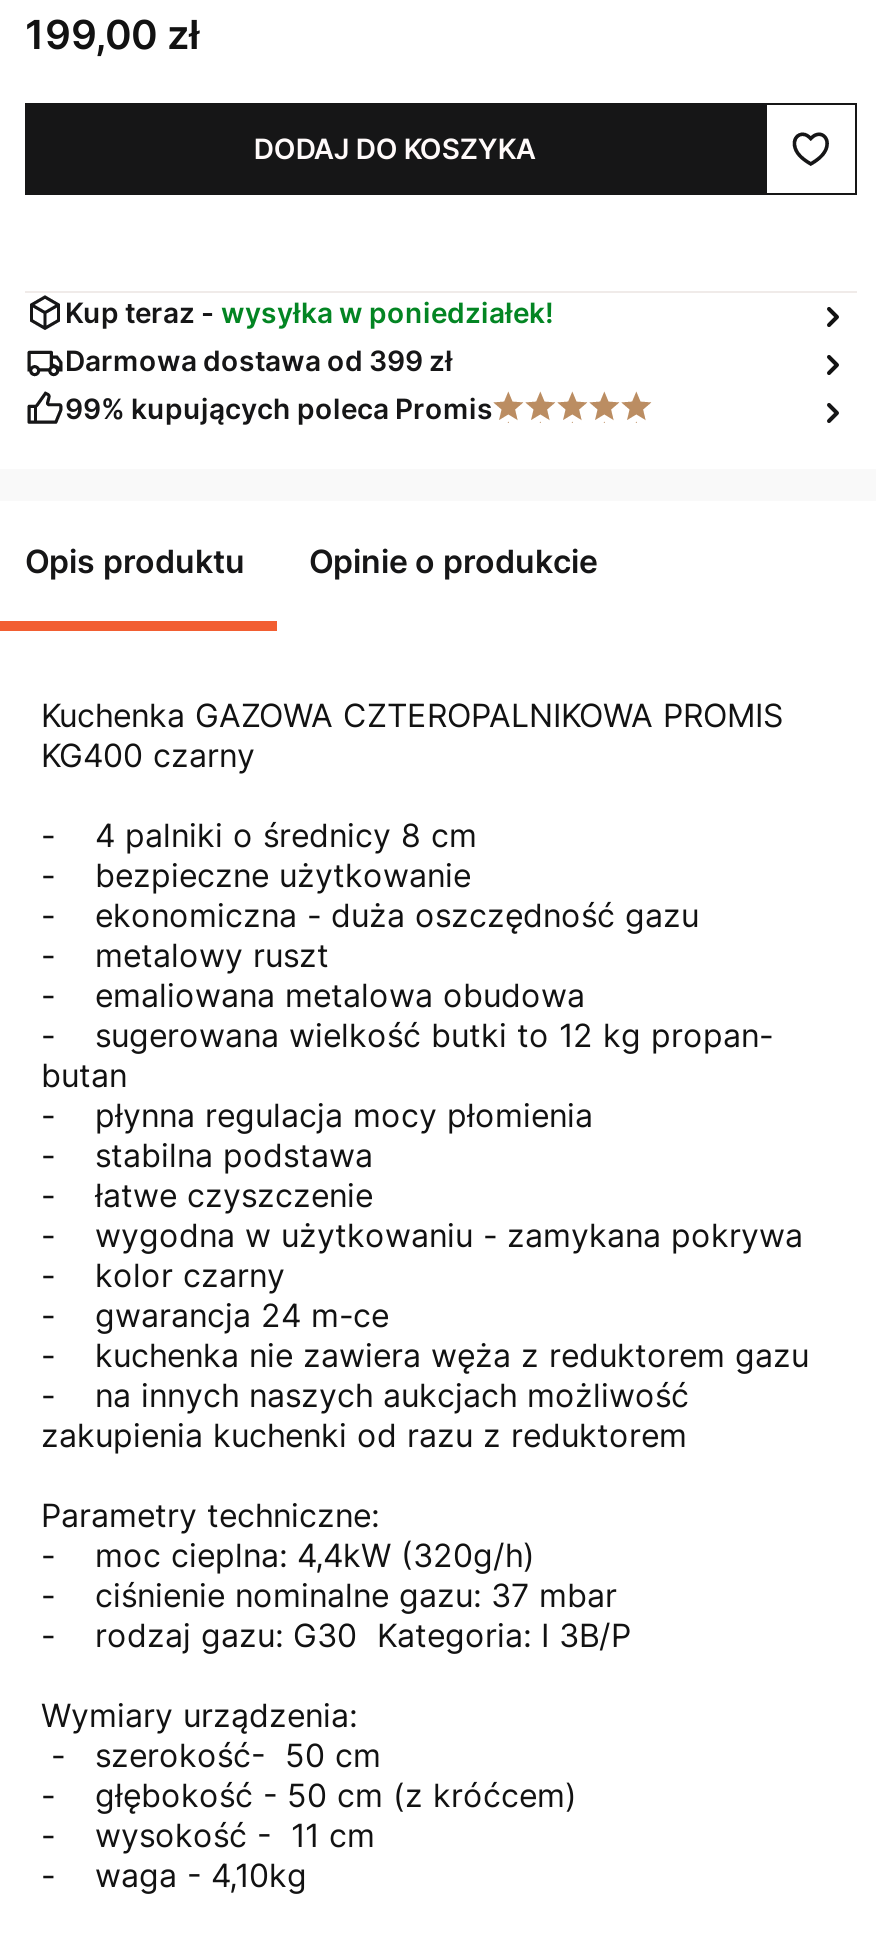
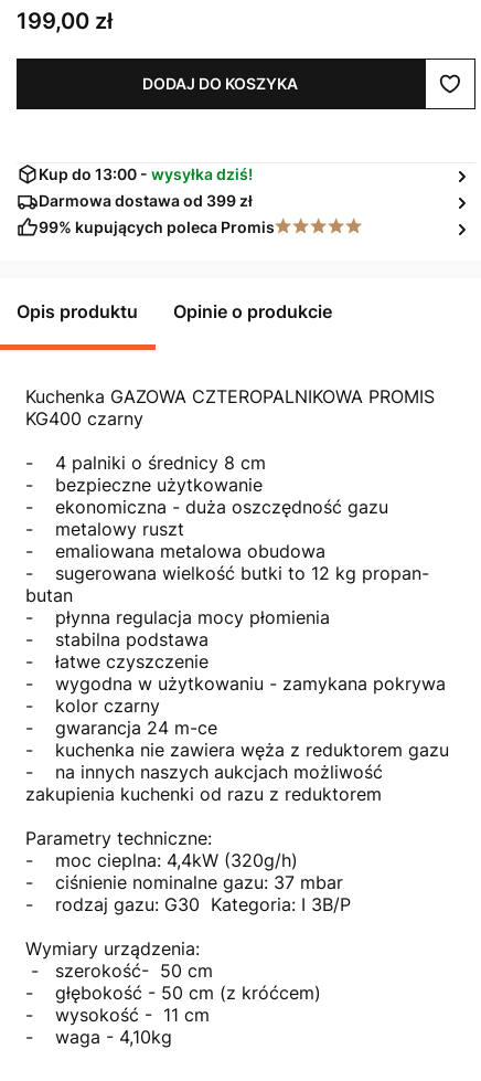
[65,295,553,329] Kup teraz - wysyłka w poniedziałek! -> [39,164,253,183] Kup do 13:00 - wysyłka dziś!

